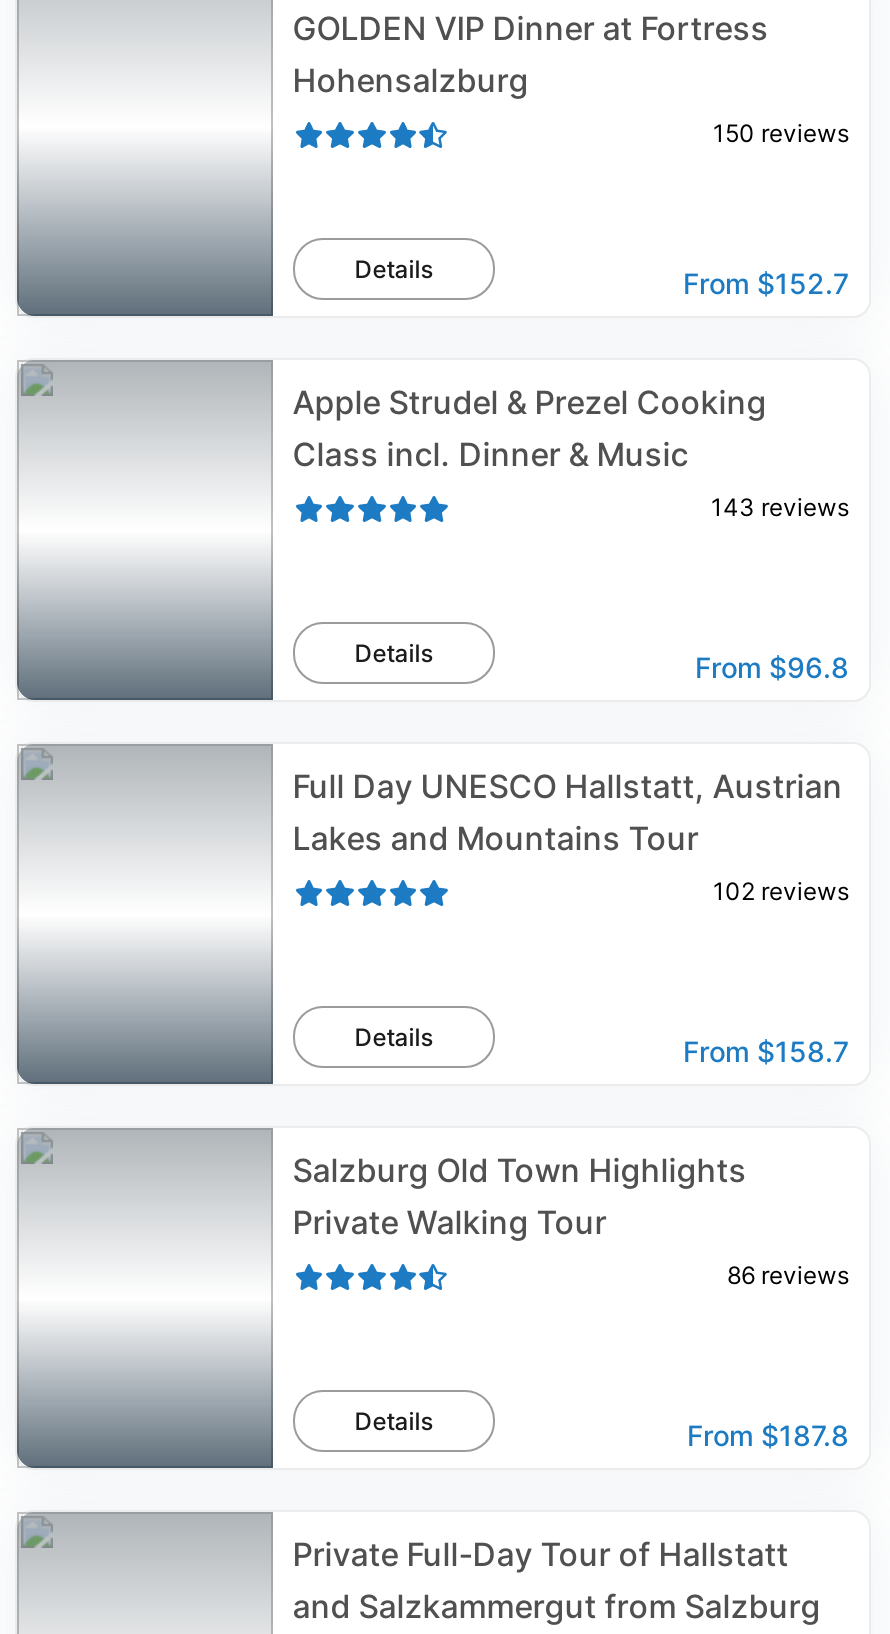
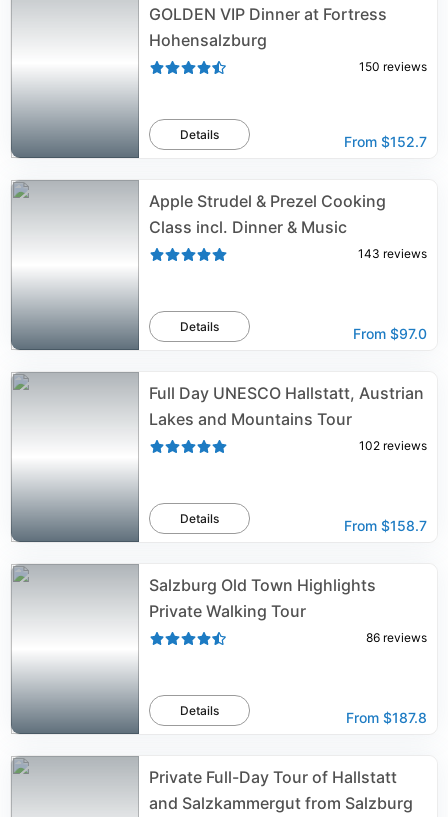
[695,650,849,684] From $96.8 -> [353,325,427,342] From $97.0

